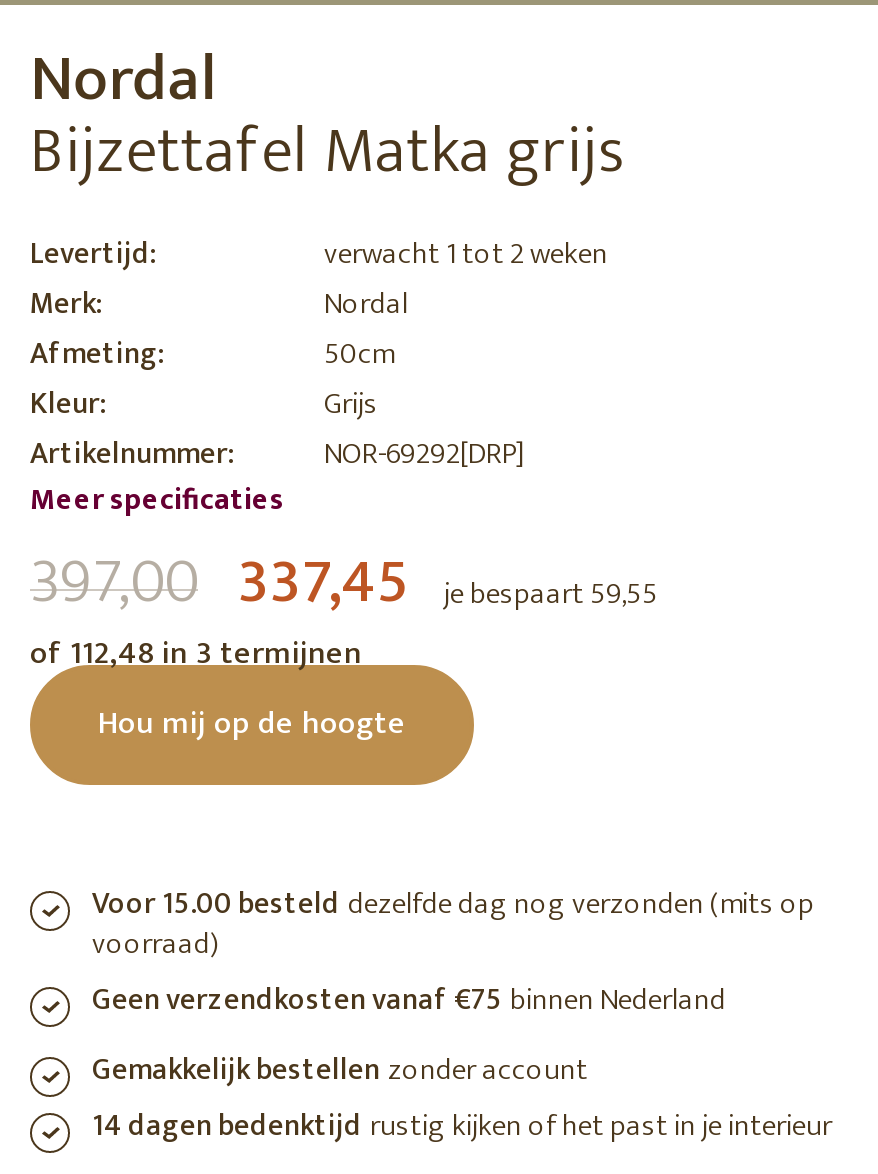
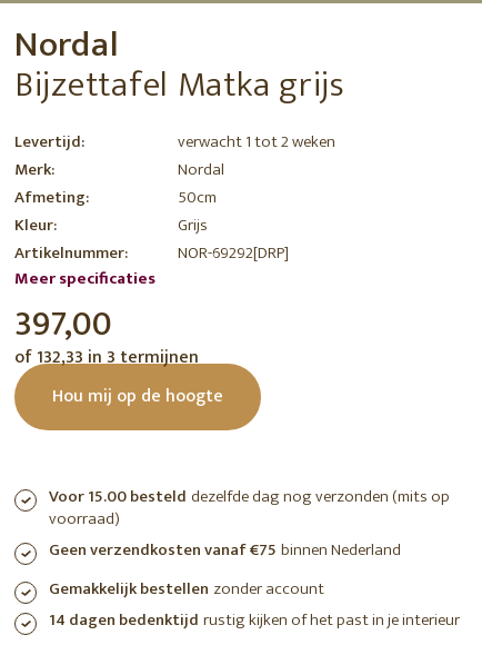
[30,531,658,681] 397,00 337,45 | je bespaart 59,55 | of 112,48 in 3 termijnen -> [14,296,199,373] 397,00 | of 132,33 in 3 termijnen

